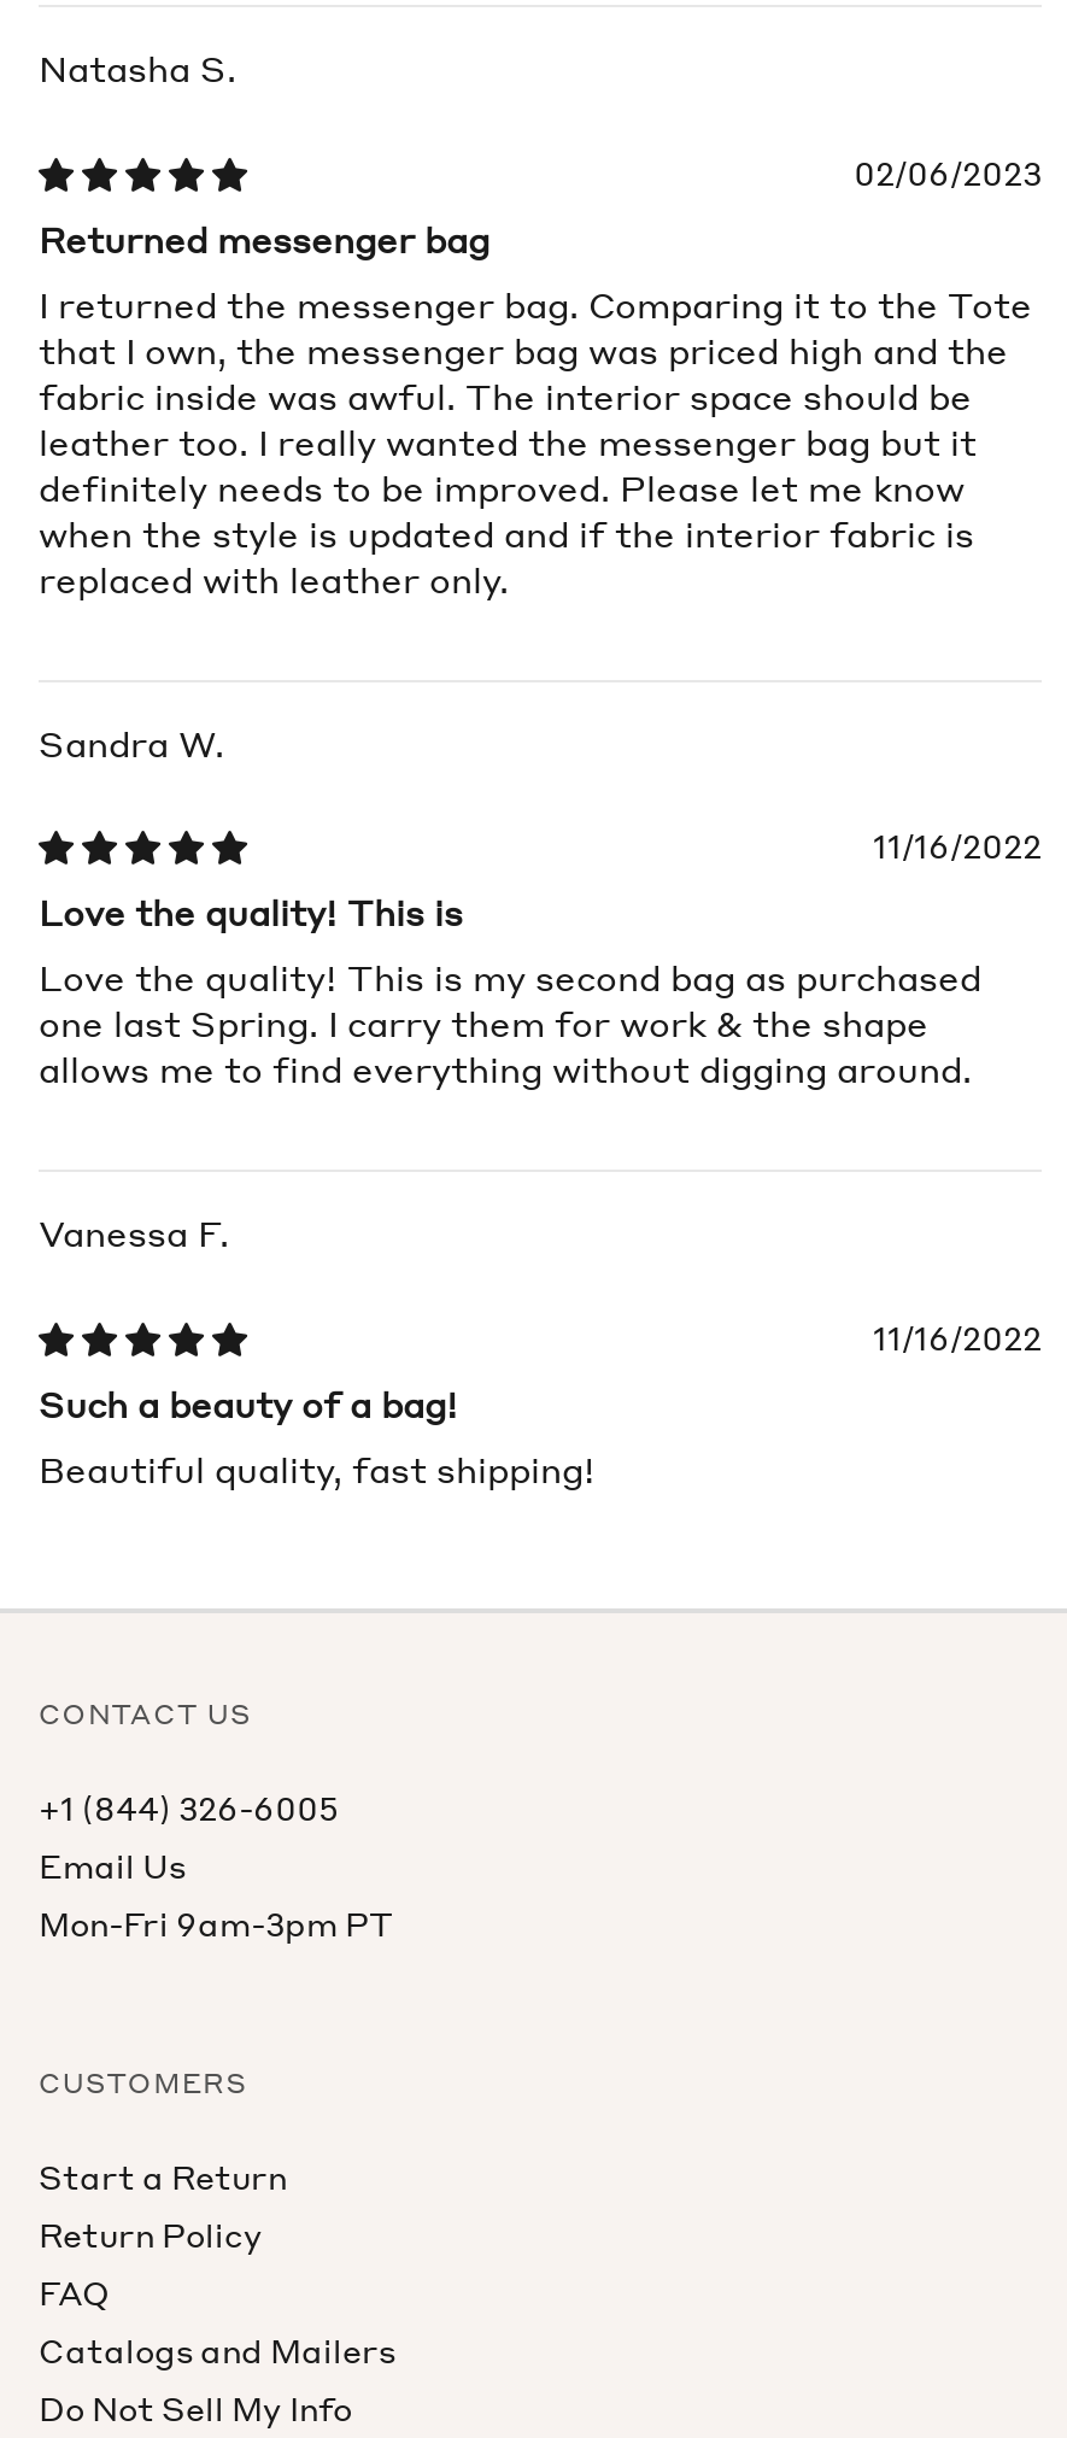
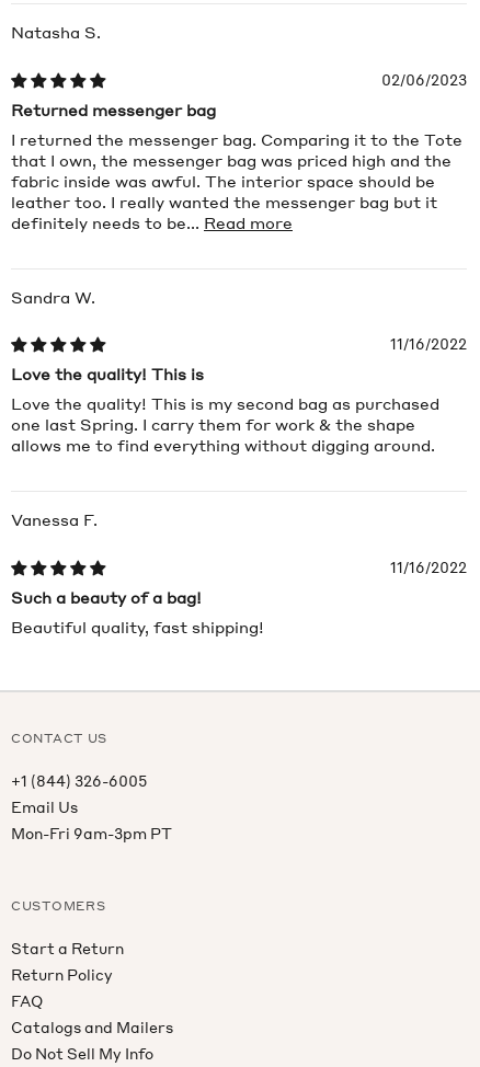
[39,465,974,600] definitely needs to be improved. Please let me know | when the style is updated and if the interior fabric is | replaced with leather only. -> [11,212,293,232] definitely needs to be... Read more

